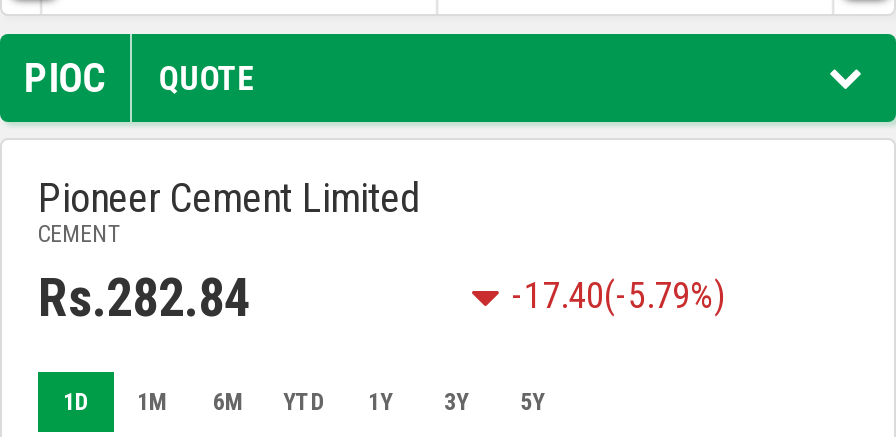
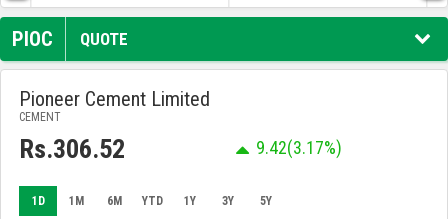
[38,269,726,329] Rs.282.84 | -17.40(-5.79%) -> [19,134,342,164] Rs.306.52 | 9.42(3.17%)

